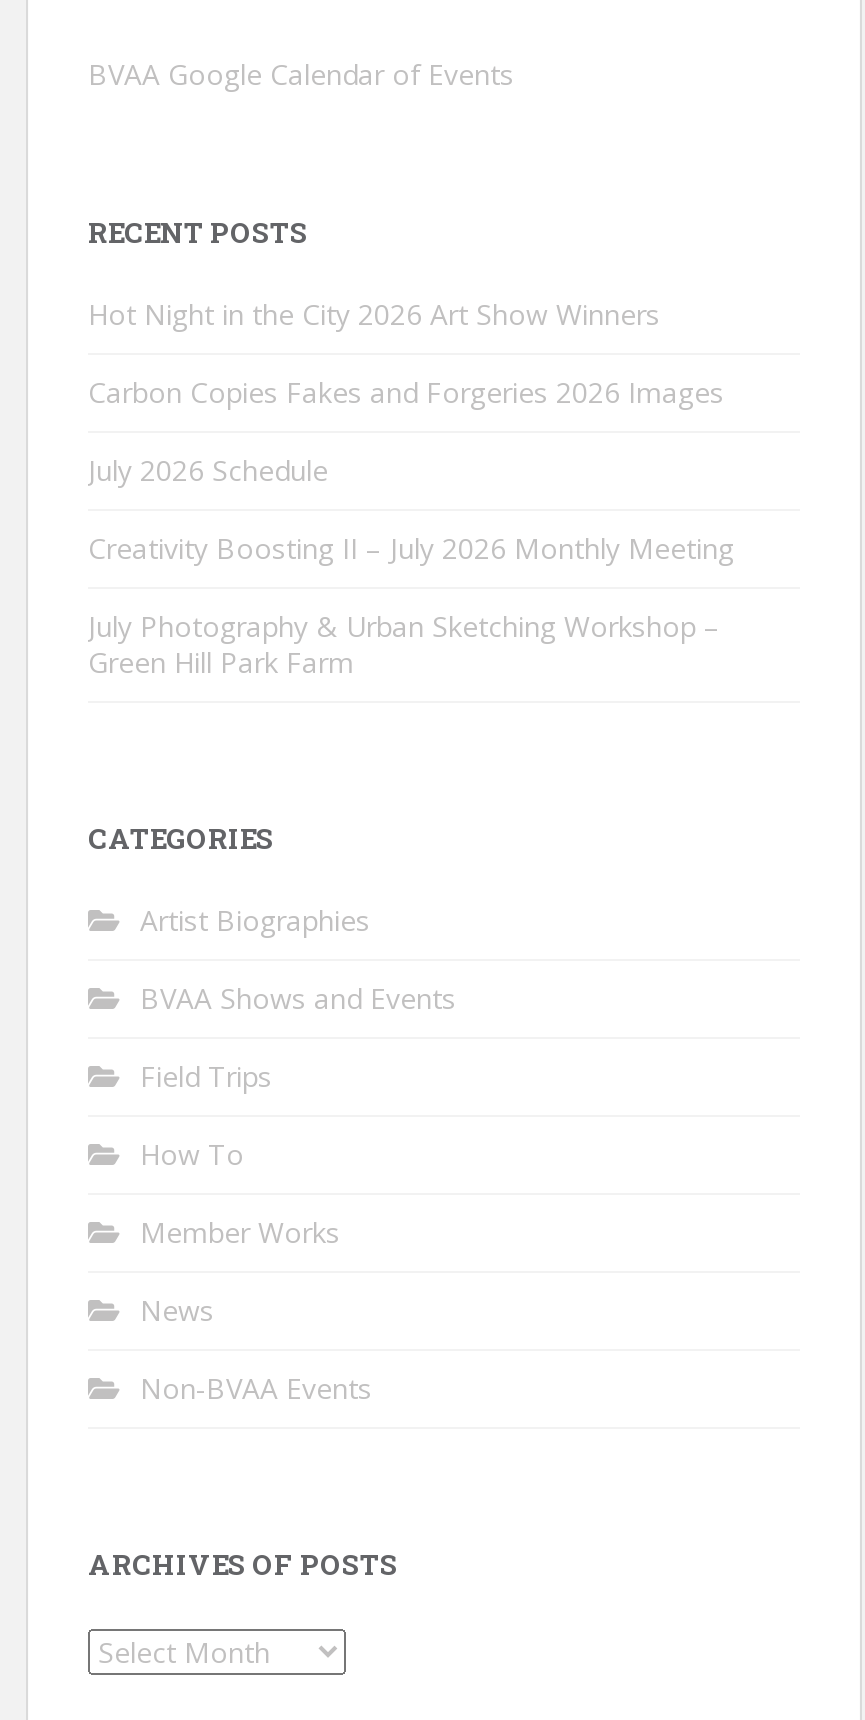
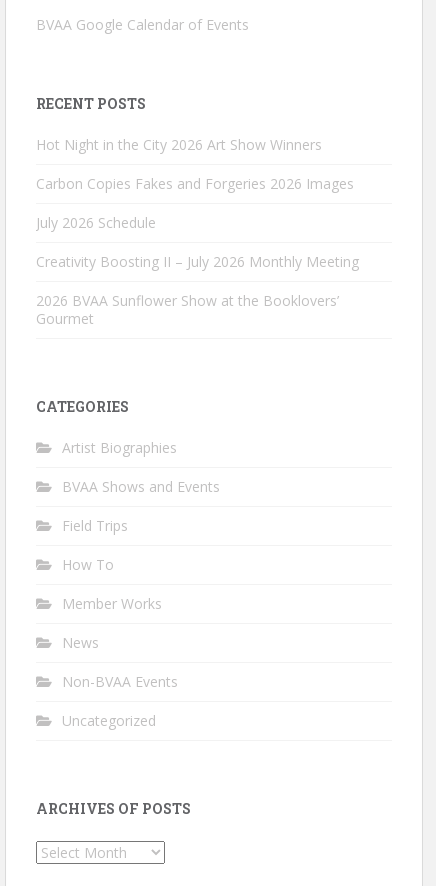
[88,607,720,681] July Photography & Urban Sketching Workshop – | Green Hill Park Farm -> [36,290,339,327] 2026 BVAA Sunflower Show at the Booklovers’ | Gourmet
none -> [62,710,156,729] Uncategorized

